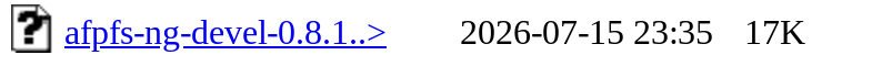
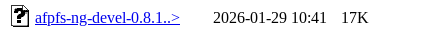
[64,13,806,50] afpfs-ng-devel-0.8.1..> 2026-07-15 23:35 17K -> [35,9,369,26] afpfs-ng-devel-0.8.1..> 2026-01-29 10:41 17K

